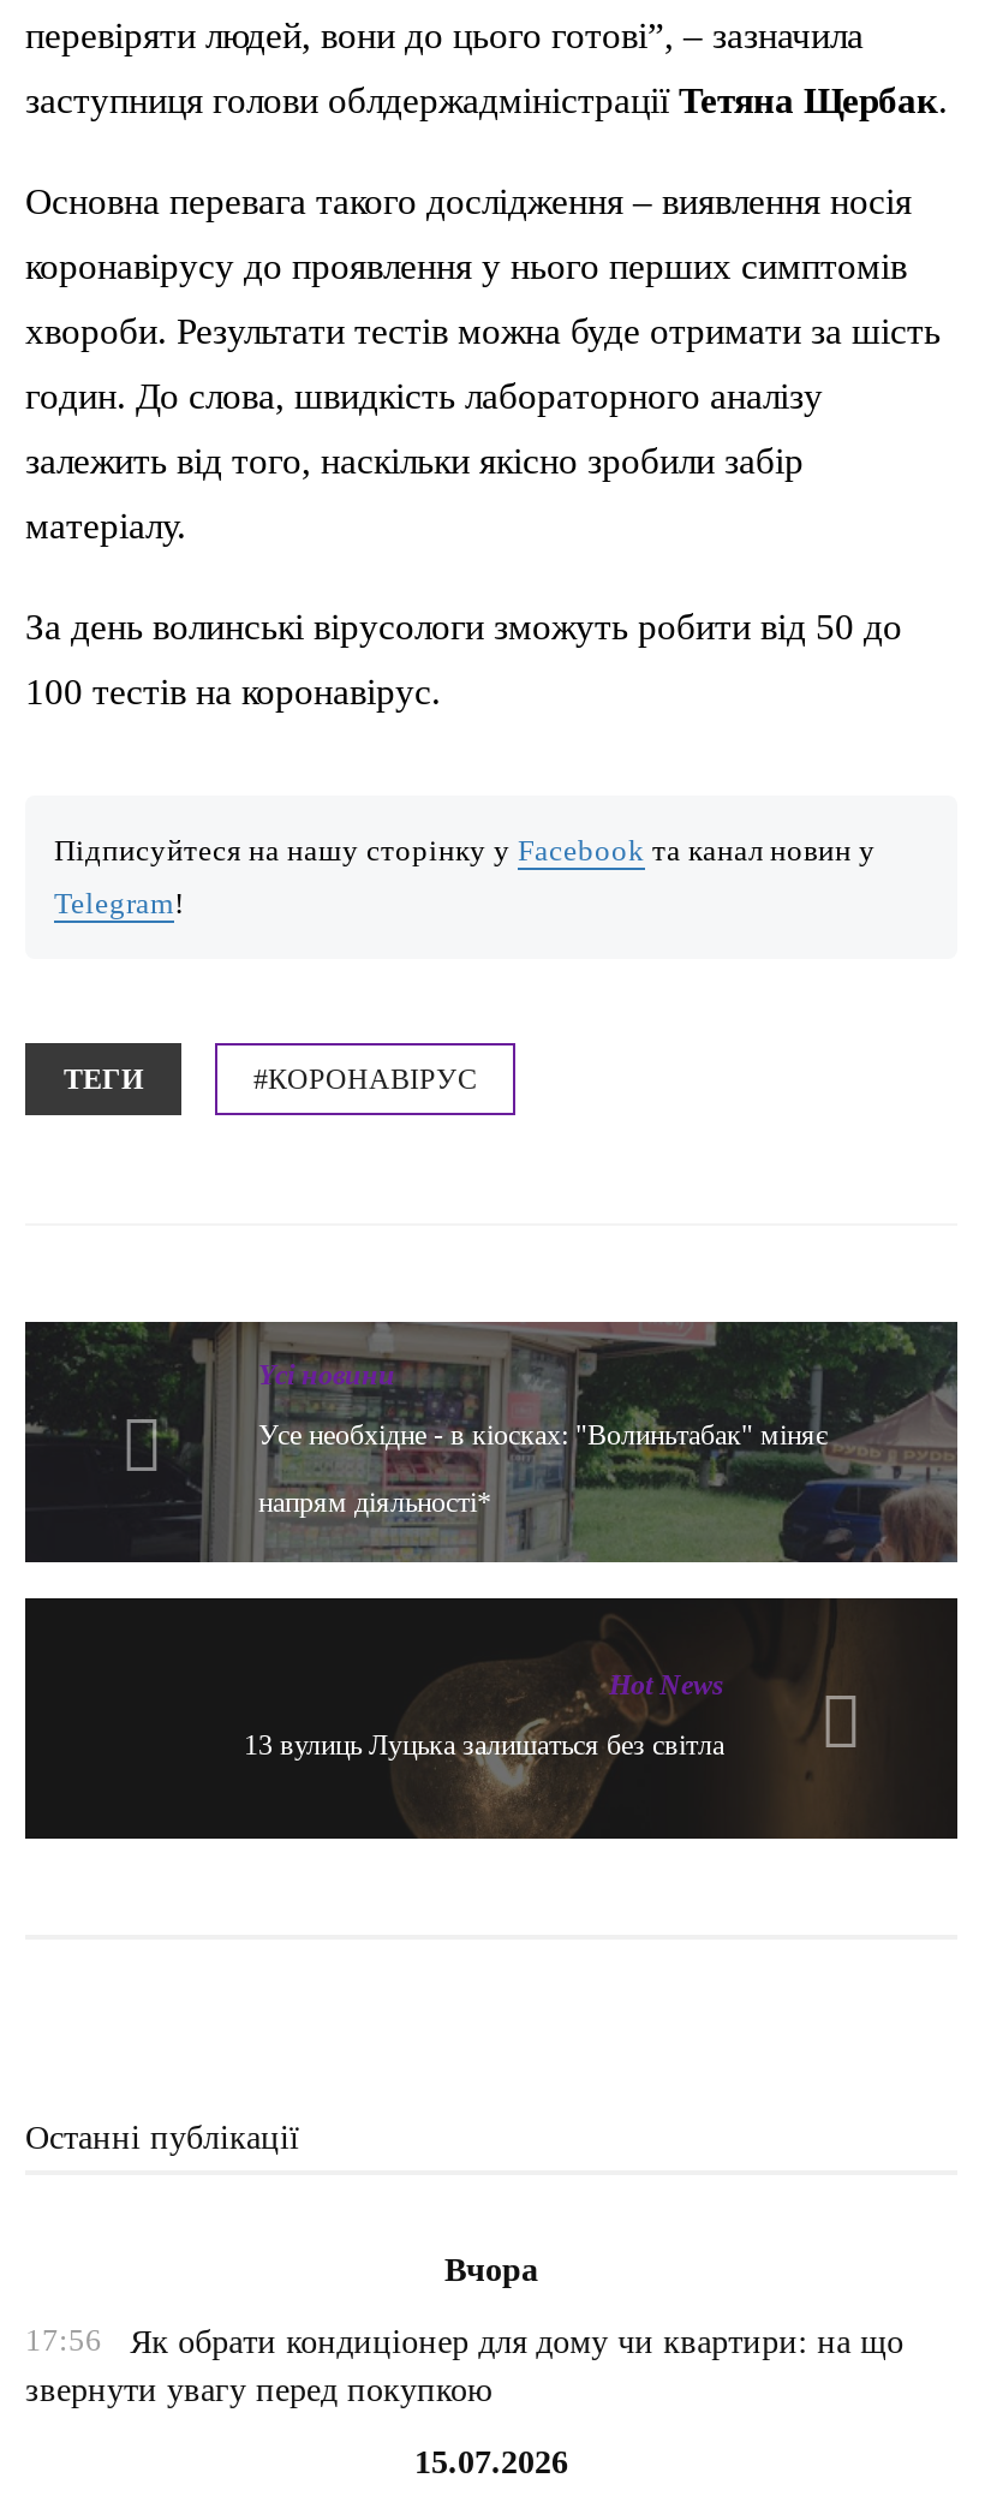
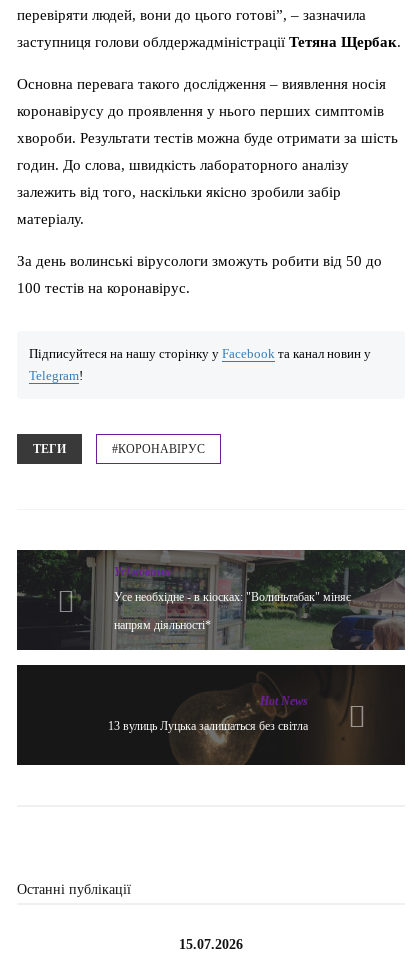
[25,2252,904,2408] Вчора | 17:56 | Як обрати кондиціонер для дому чи квартири: на що | звернути увагу перед покупкою -> none

